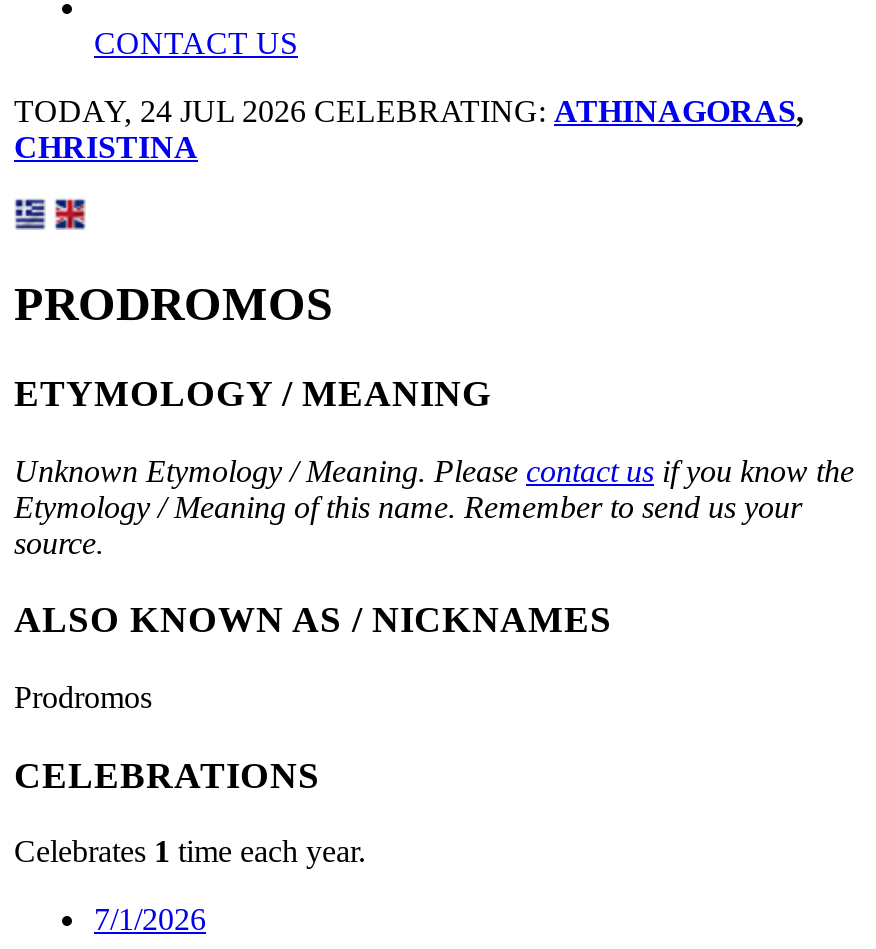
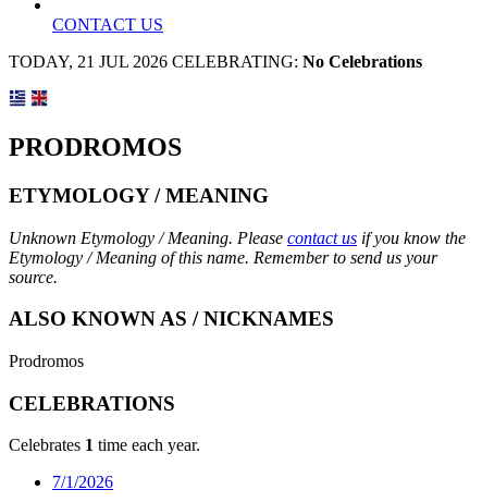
[14,94,804,164] TODAY, 24 JUL 2026 CELEBRATING: ATHINAGORAS, | CHRISTINA -> [9,52,422,71] TODAY, 21 JUL 2026 CELEBRATING: No Celebrations

